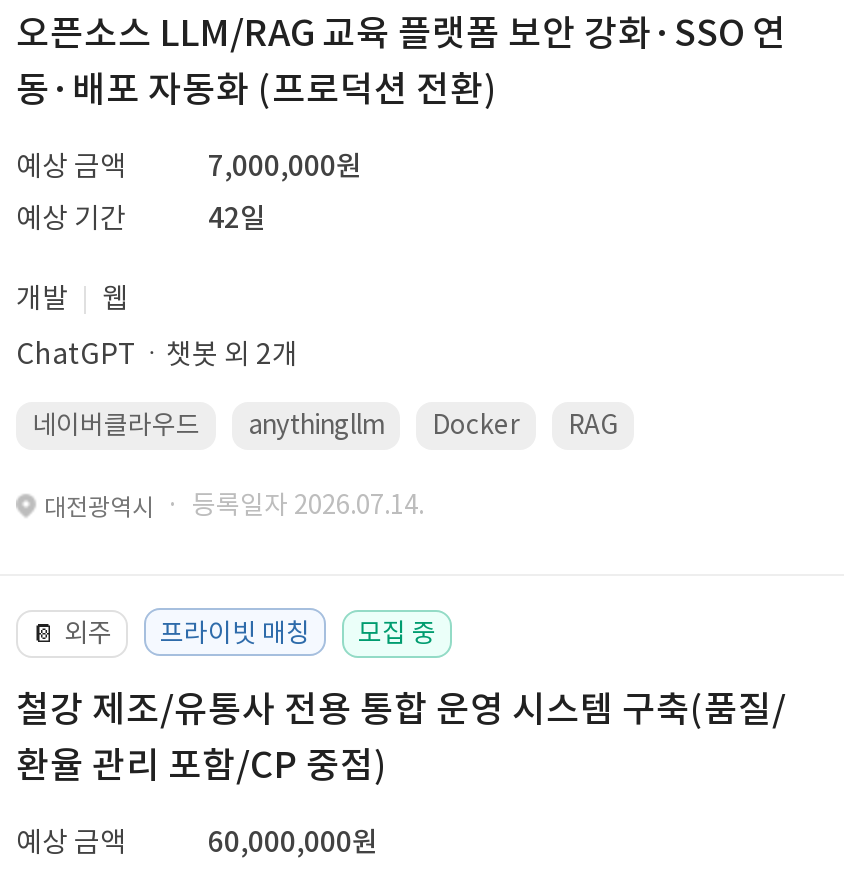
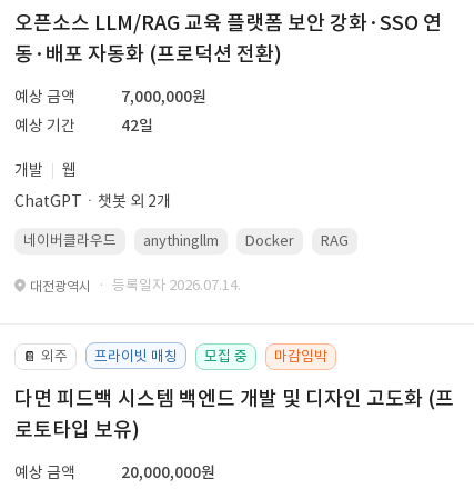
[16,686,786,788] 철강 제조/유통사 전용 통합 운영 시스템 구축(품질/ | 환율 관리 포함/CP 중점) -> [14,347,454,442] 마감임박 | 다면 피드백 시스템 백엔드 개발 및 디자인 고도화 (프 | 로토타입 보유)
[208,824,378,860] 60,000,000원 -> [121,462,215,482] 20,000,000원

